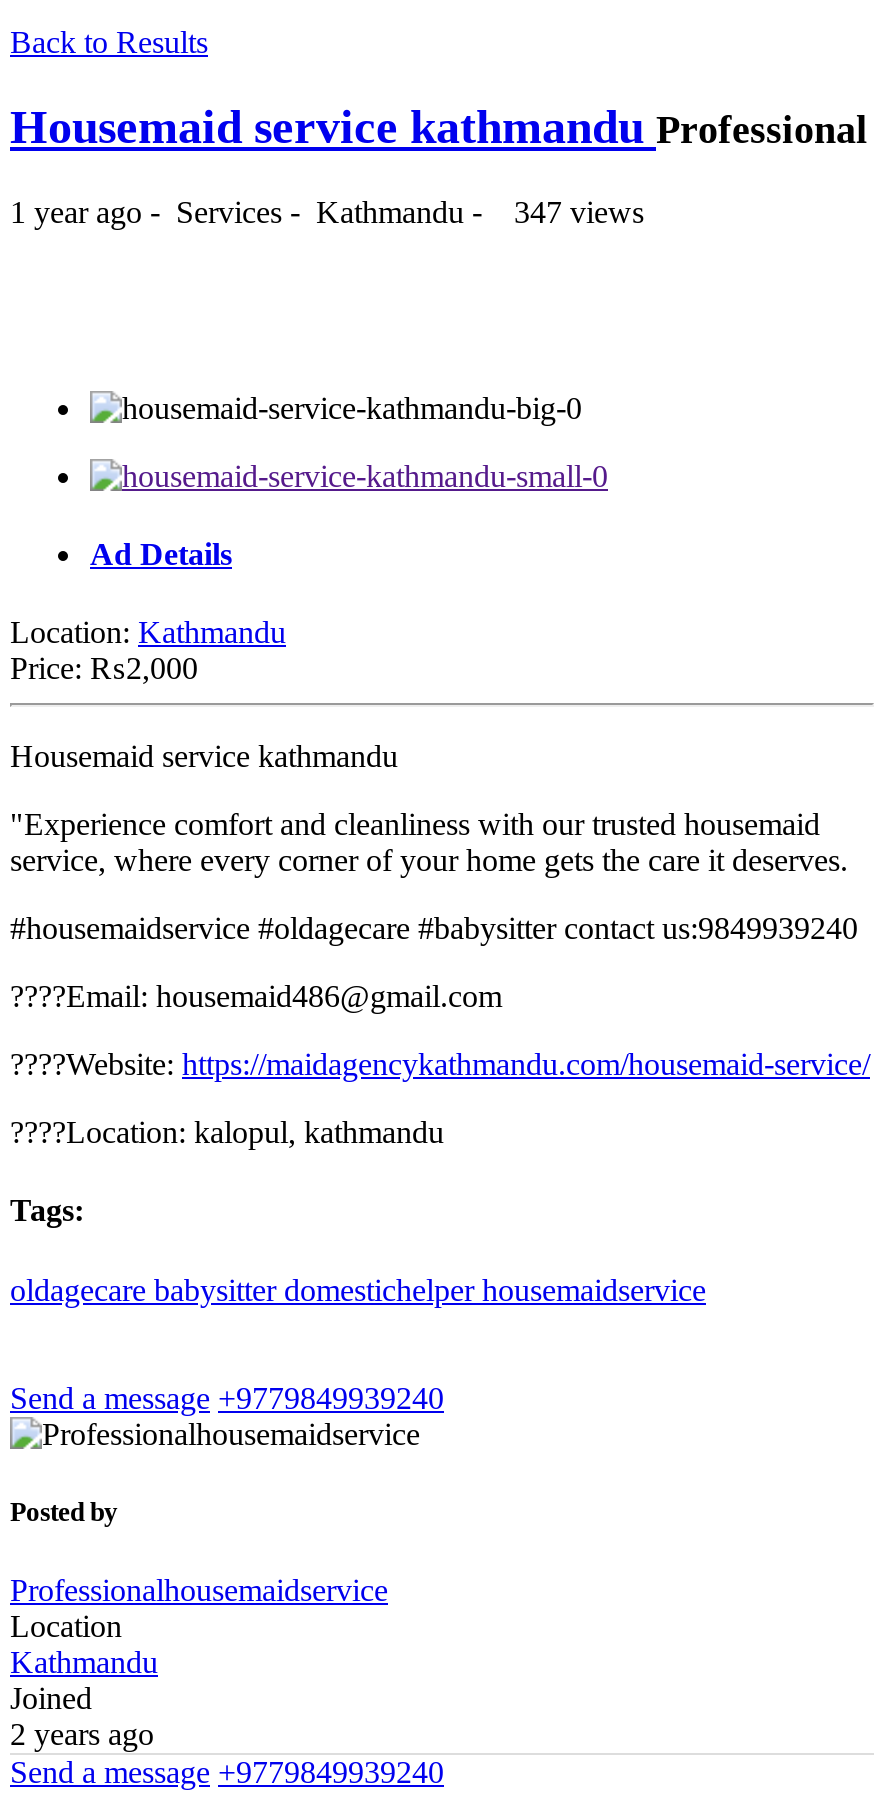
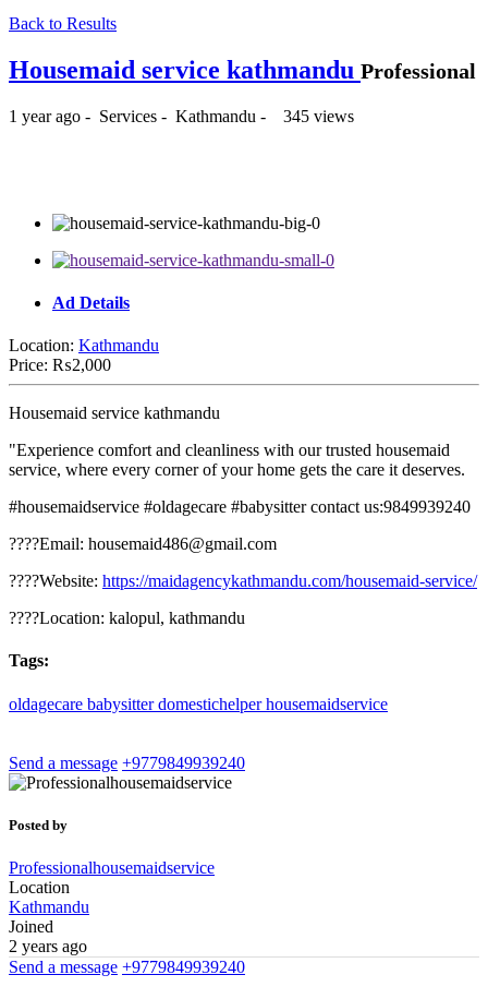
[10,195,644,229] 1 year ago - Services - Kathmandu - 347 views -> [9,107,354,125] 1 year ago - Services - Kathmandu - 345 views

